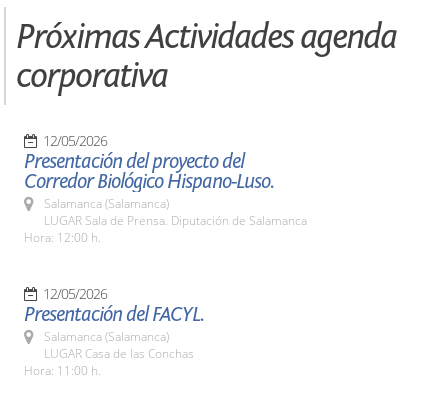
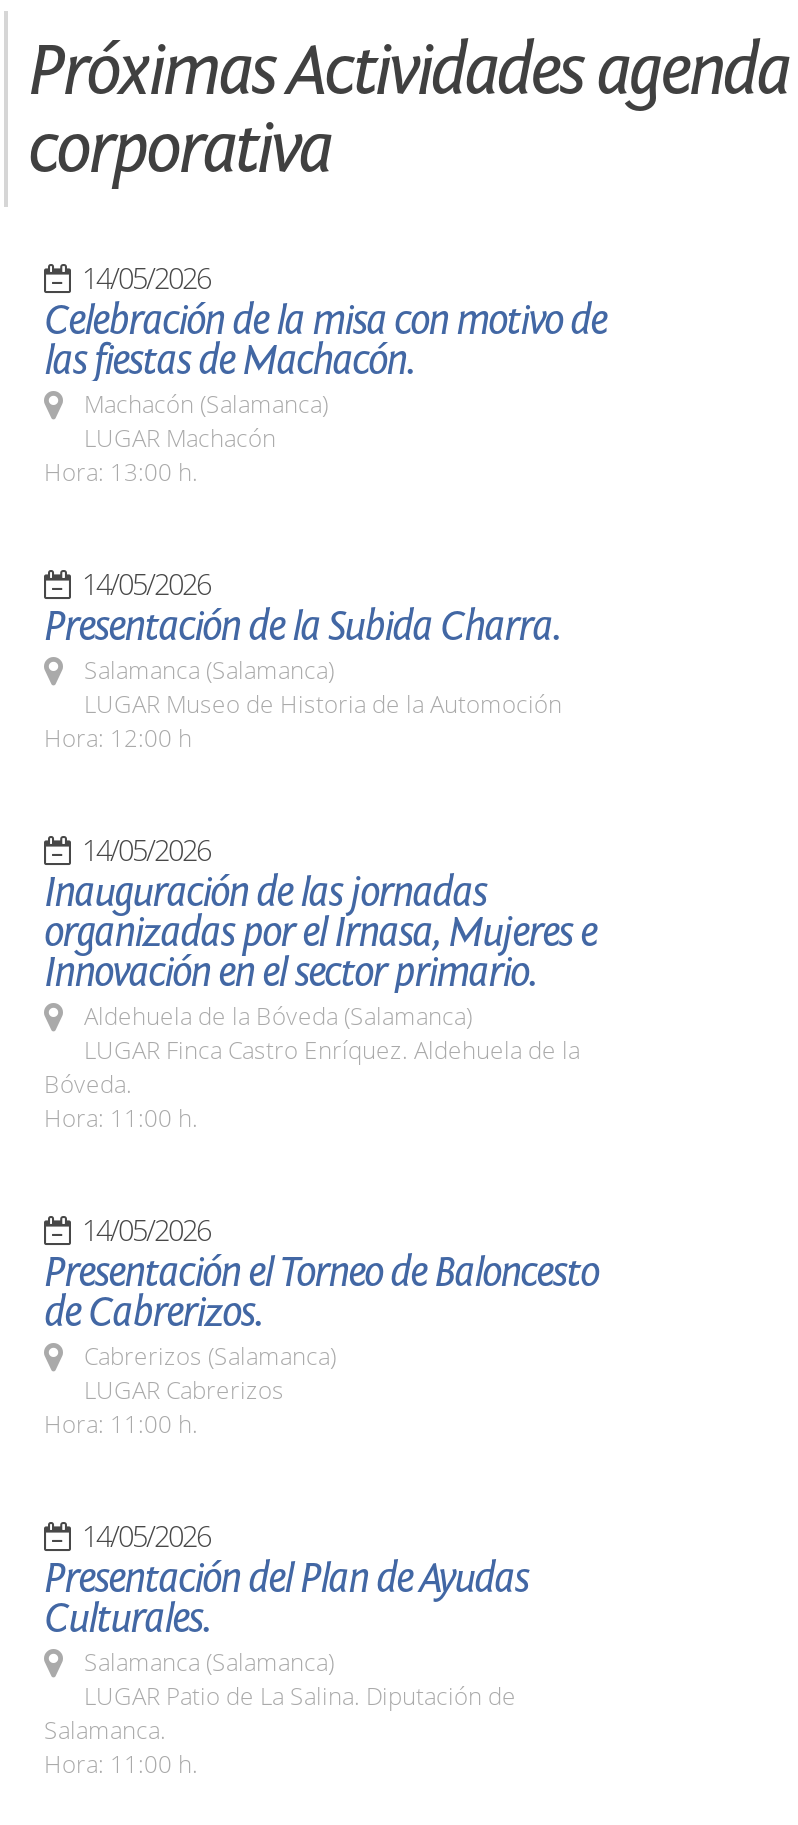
[24,131,274,193] 12/05/2026 | Presentación del proyecto del | Corredor Biológico Hispano-Luso. -> [44,259,606,649] 14/05/2026 | Celebración de la misa con motivo de | las fiestas de Machacón. | Machacón (Salamanca) | LUGAR Machacón | Hora: 13:00 h. | 14/05/2026 | Presentación de la Subida Charra.
[24,212,307,326] LUGAR Sala de Prensa. Diputación de Salamanca | Hora: 12:00 h. | 12/05/2026 | Presentación del FACYL. -> [44,687,598,1641] LUGAR Museo de Historia de la Automoción | Hora: 12:00 h | 14/05/2026 | Inauguración de las jornadas | organizadas por el Irnasa, Mujeres e | Innovación en el sector primario. | Aldehuela de la Bóveda (Salamanca) | LUGAR Finca Castro Enríquez. Aldehuela de la | Bóveda. | Hora: 11:00 h. | 14/05/2026 | Presentación el Torneo de Baloncesto | de Cabrerizos. | Cabrerizos (Salamanca) | LUGAR Cabrerizos | Hora: 11:00 h. | 14/05/2026 | Presentación del Plan de Ayudas | Culturales.
[44,345,194,362] LUGAR Casa de las Conchas -> [44,1679,516,1747] LUGAR Patio de La Salina. Diputación de | Salamanca.

